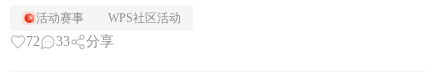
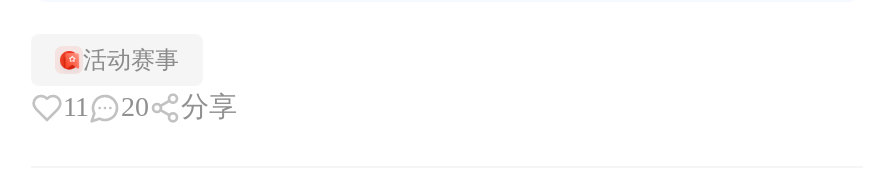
[26,11,181,49] WPS社区活动 | 72 | 33 -> [63,93,149,123] 11 | 20

